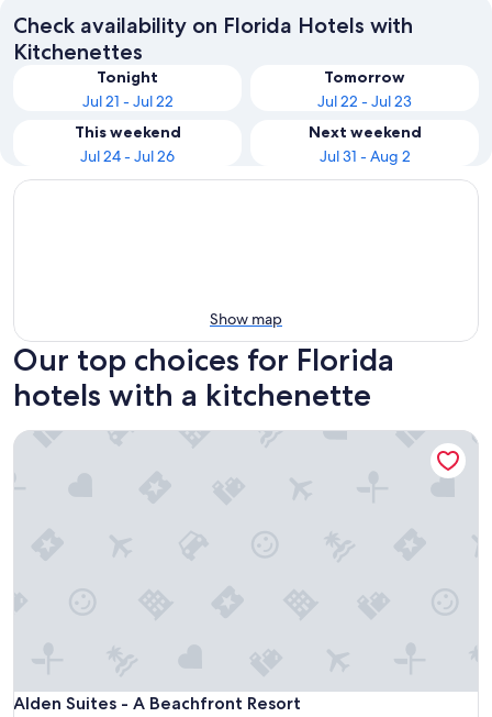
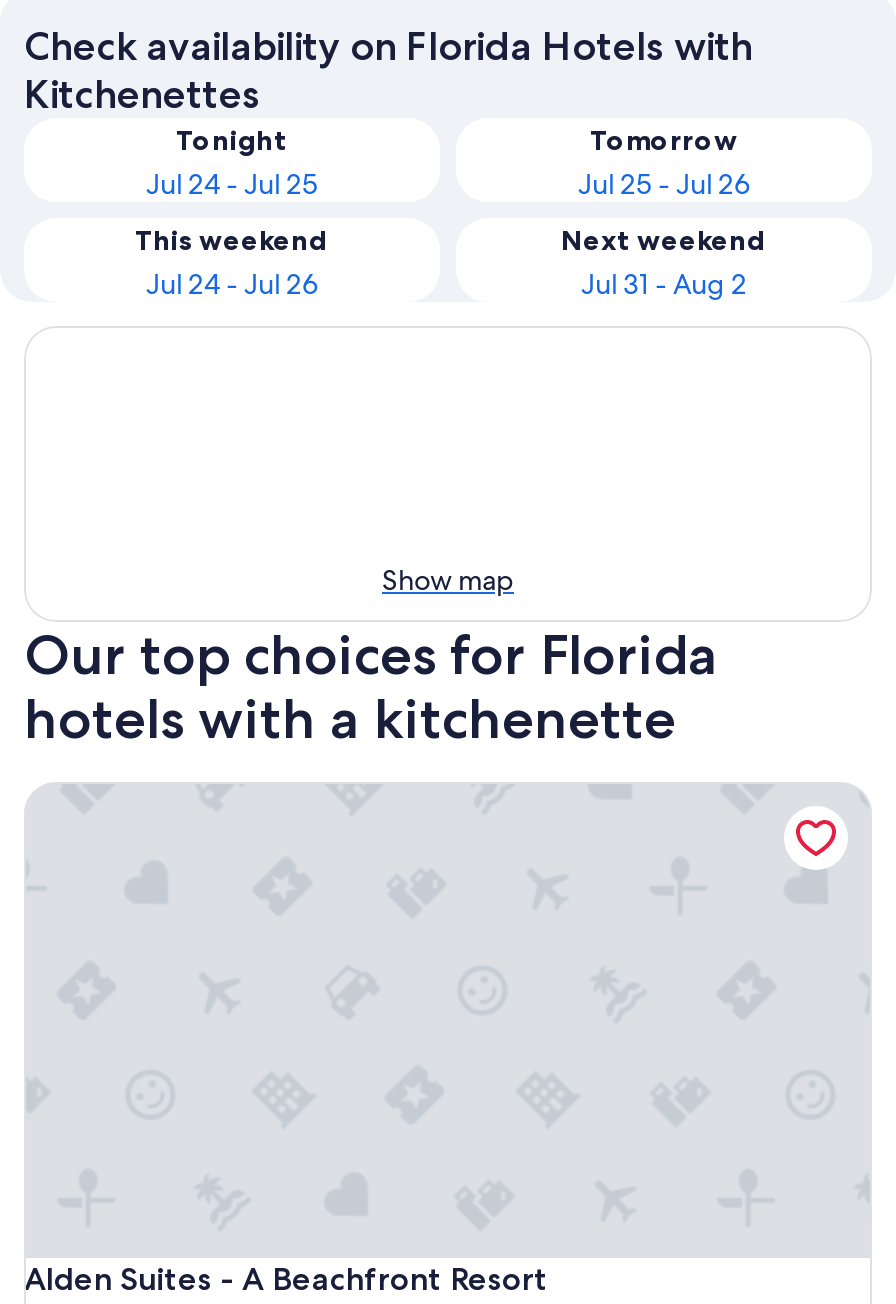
[82,91,173,111] Jul 21 - Jul 22 -> [146,165,318,201] Jul 24 - Jul 25
[317,91,412,111] Jul 22 - Jul 23 -> [578,165,750,201] Jul 25 - Jul 26

